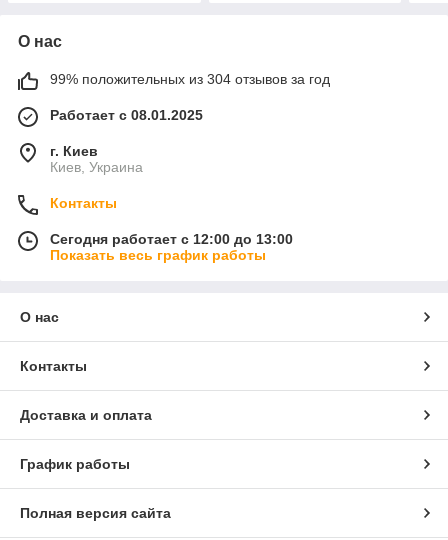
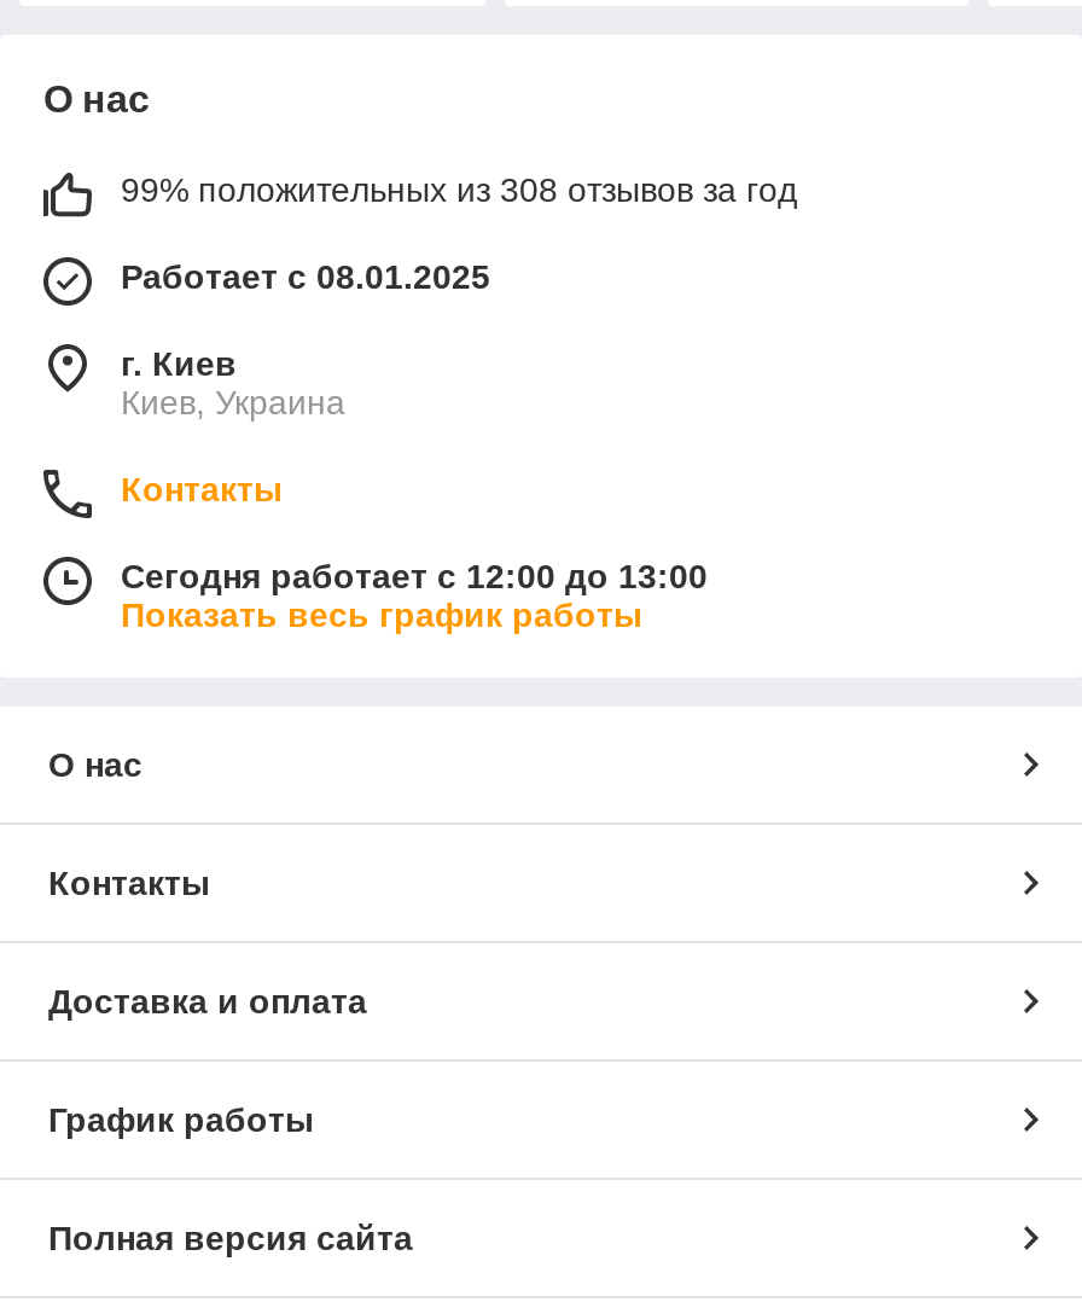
[50,71,330,87] 99% положительных из 304 отзывов за год -> [121,172,797,210] 99% положительных из 308 отзывов за год

